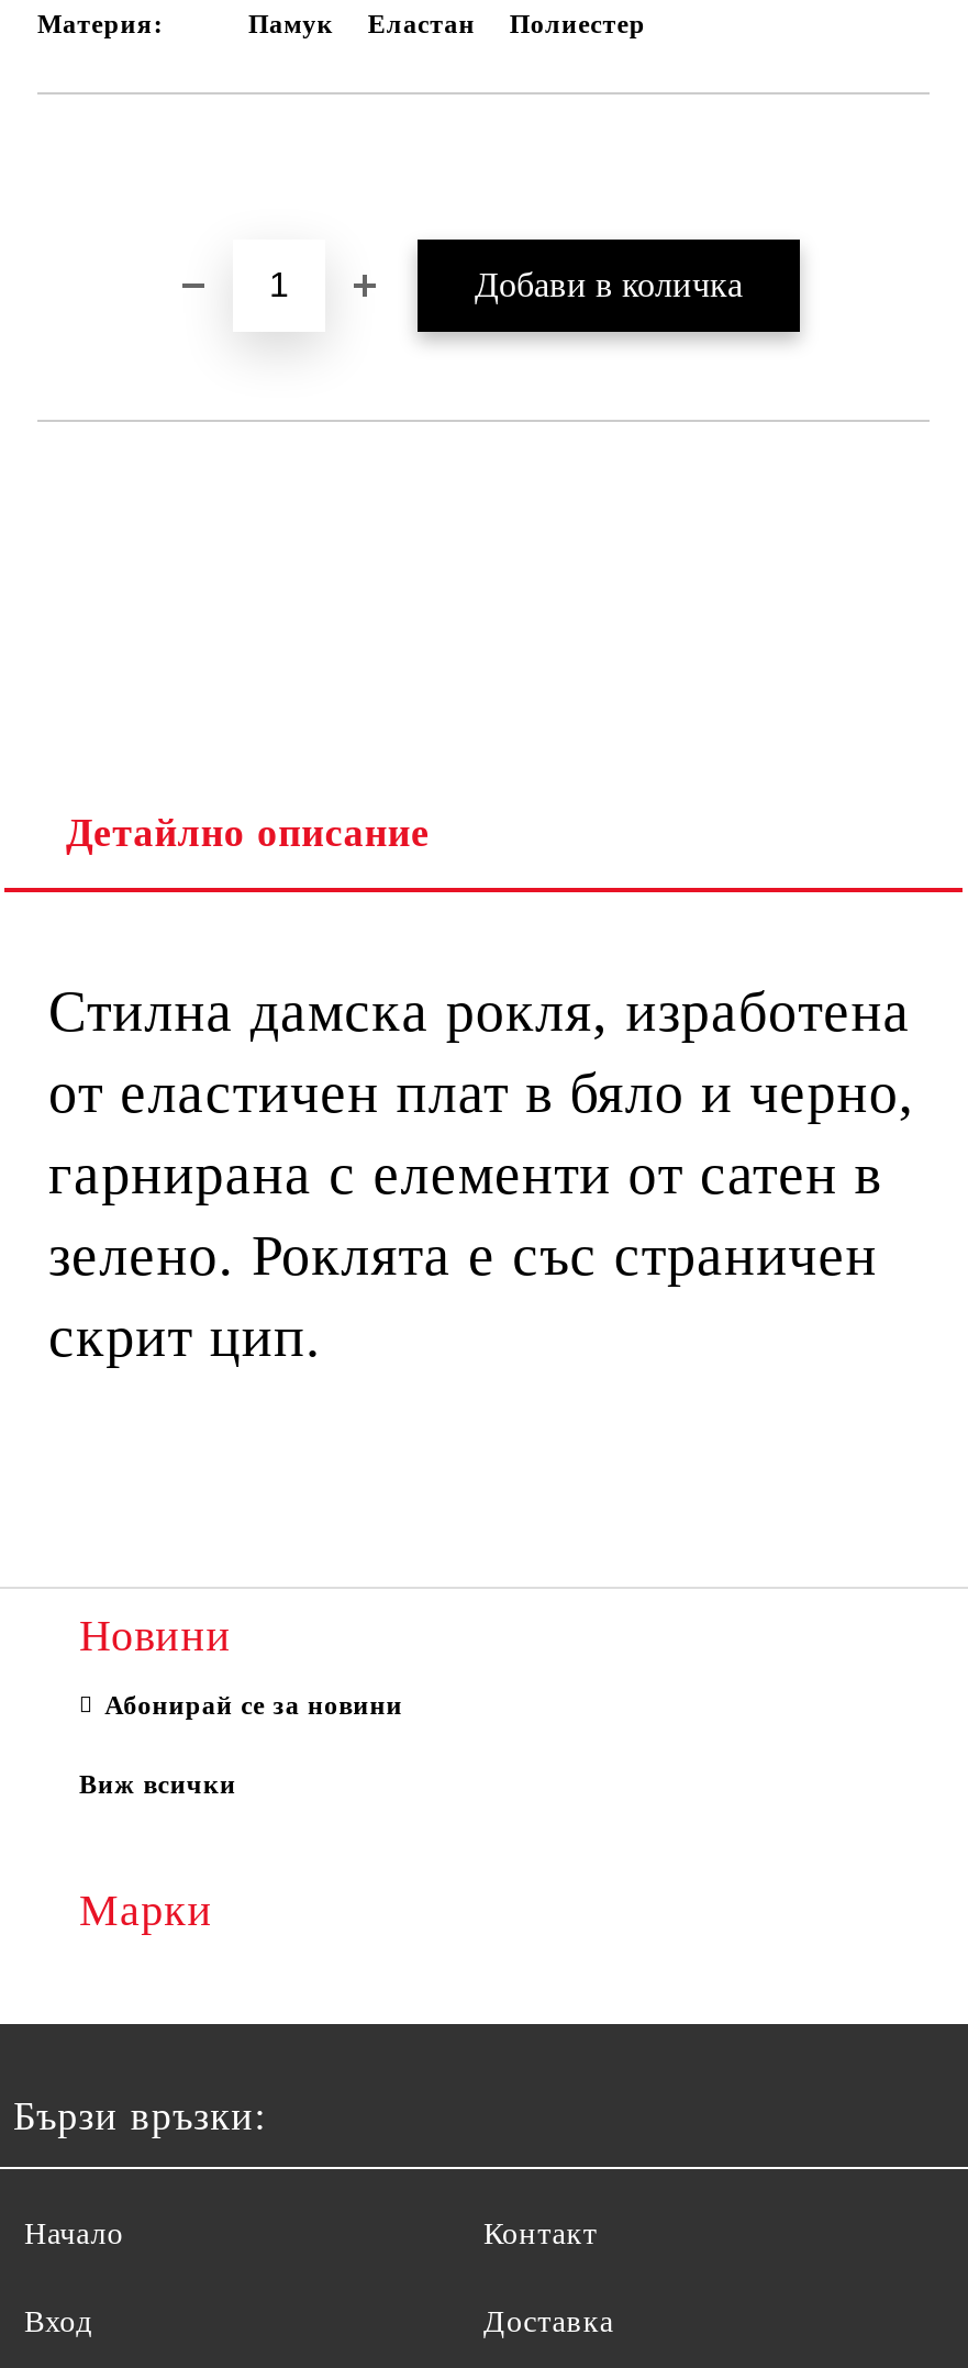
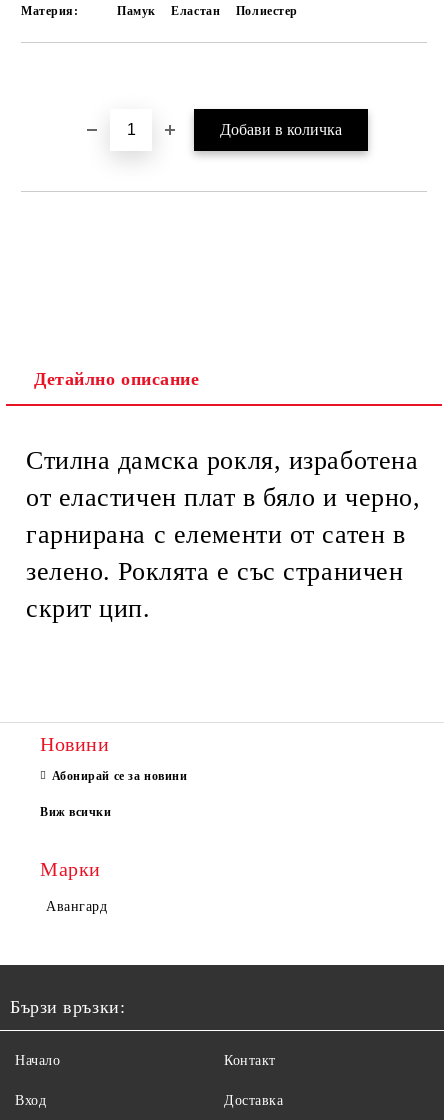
none -> [46,899,107,914] Авангард

